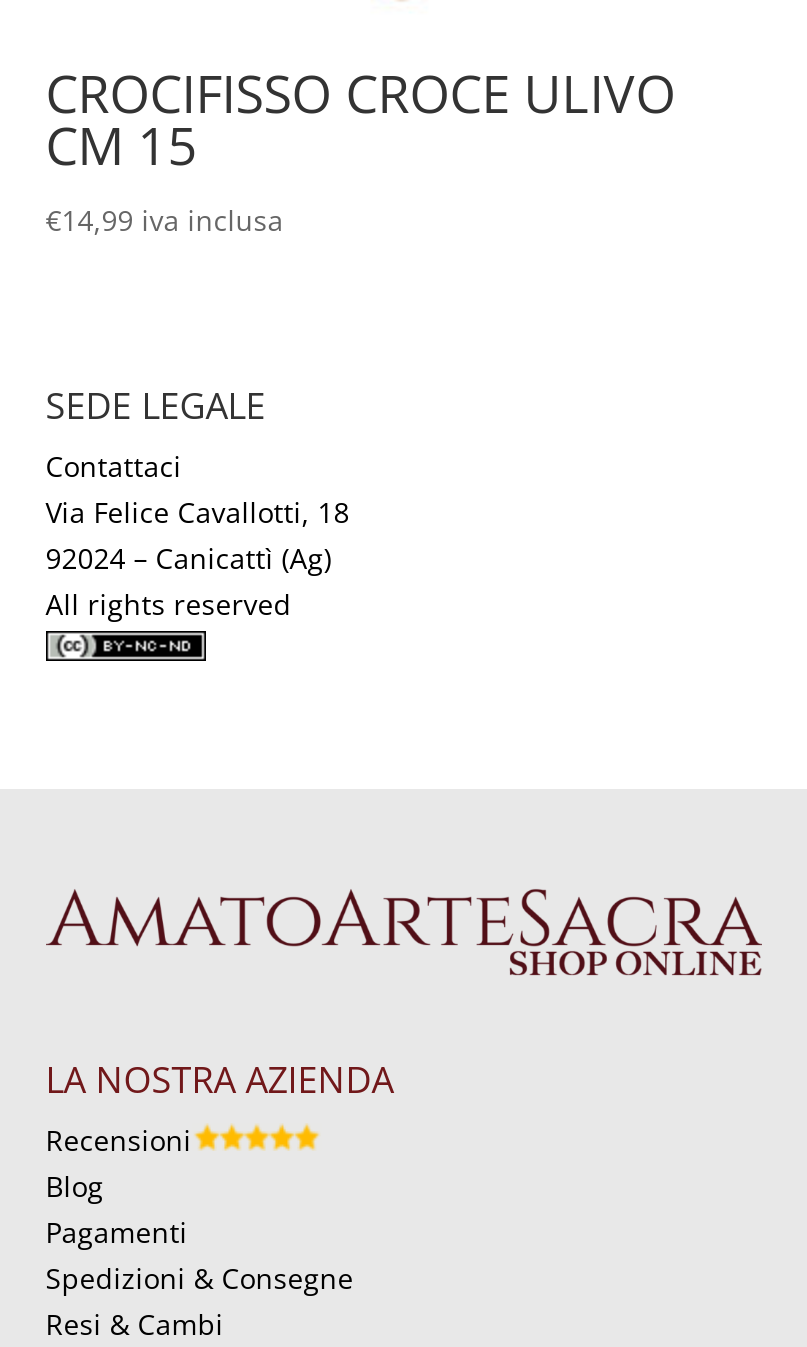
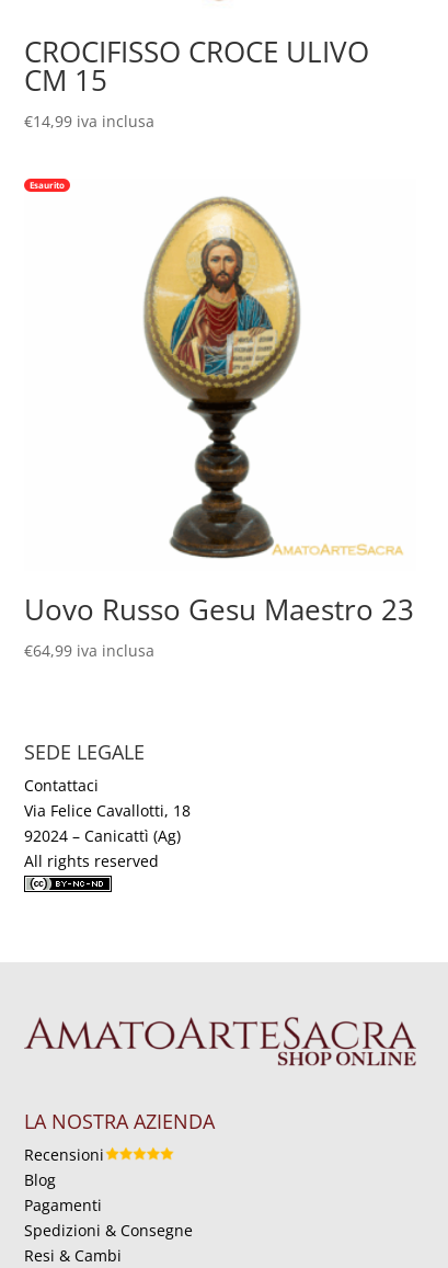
none -> [24,196,414,661] [image] | Uovo Russo Gesu Maestro 23 | €64,99 iva inclusa
none -> [29,179,64,191] Esaurito

